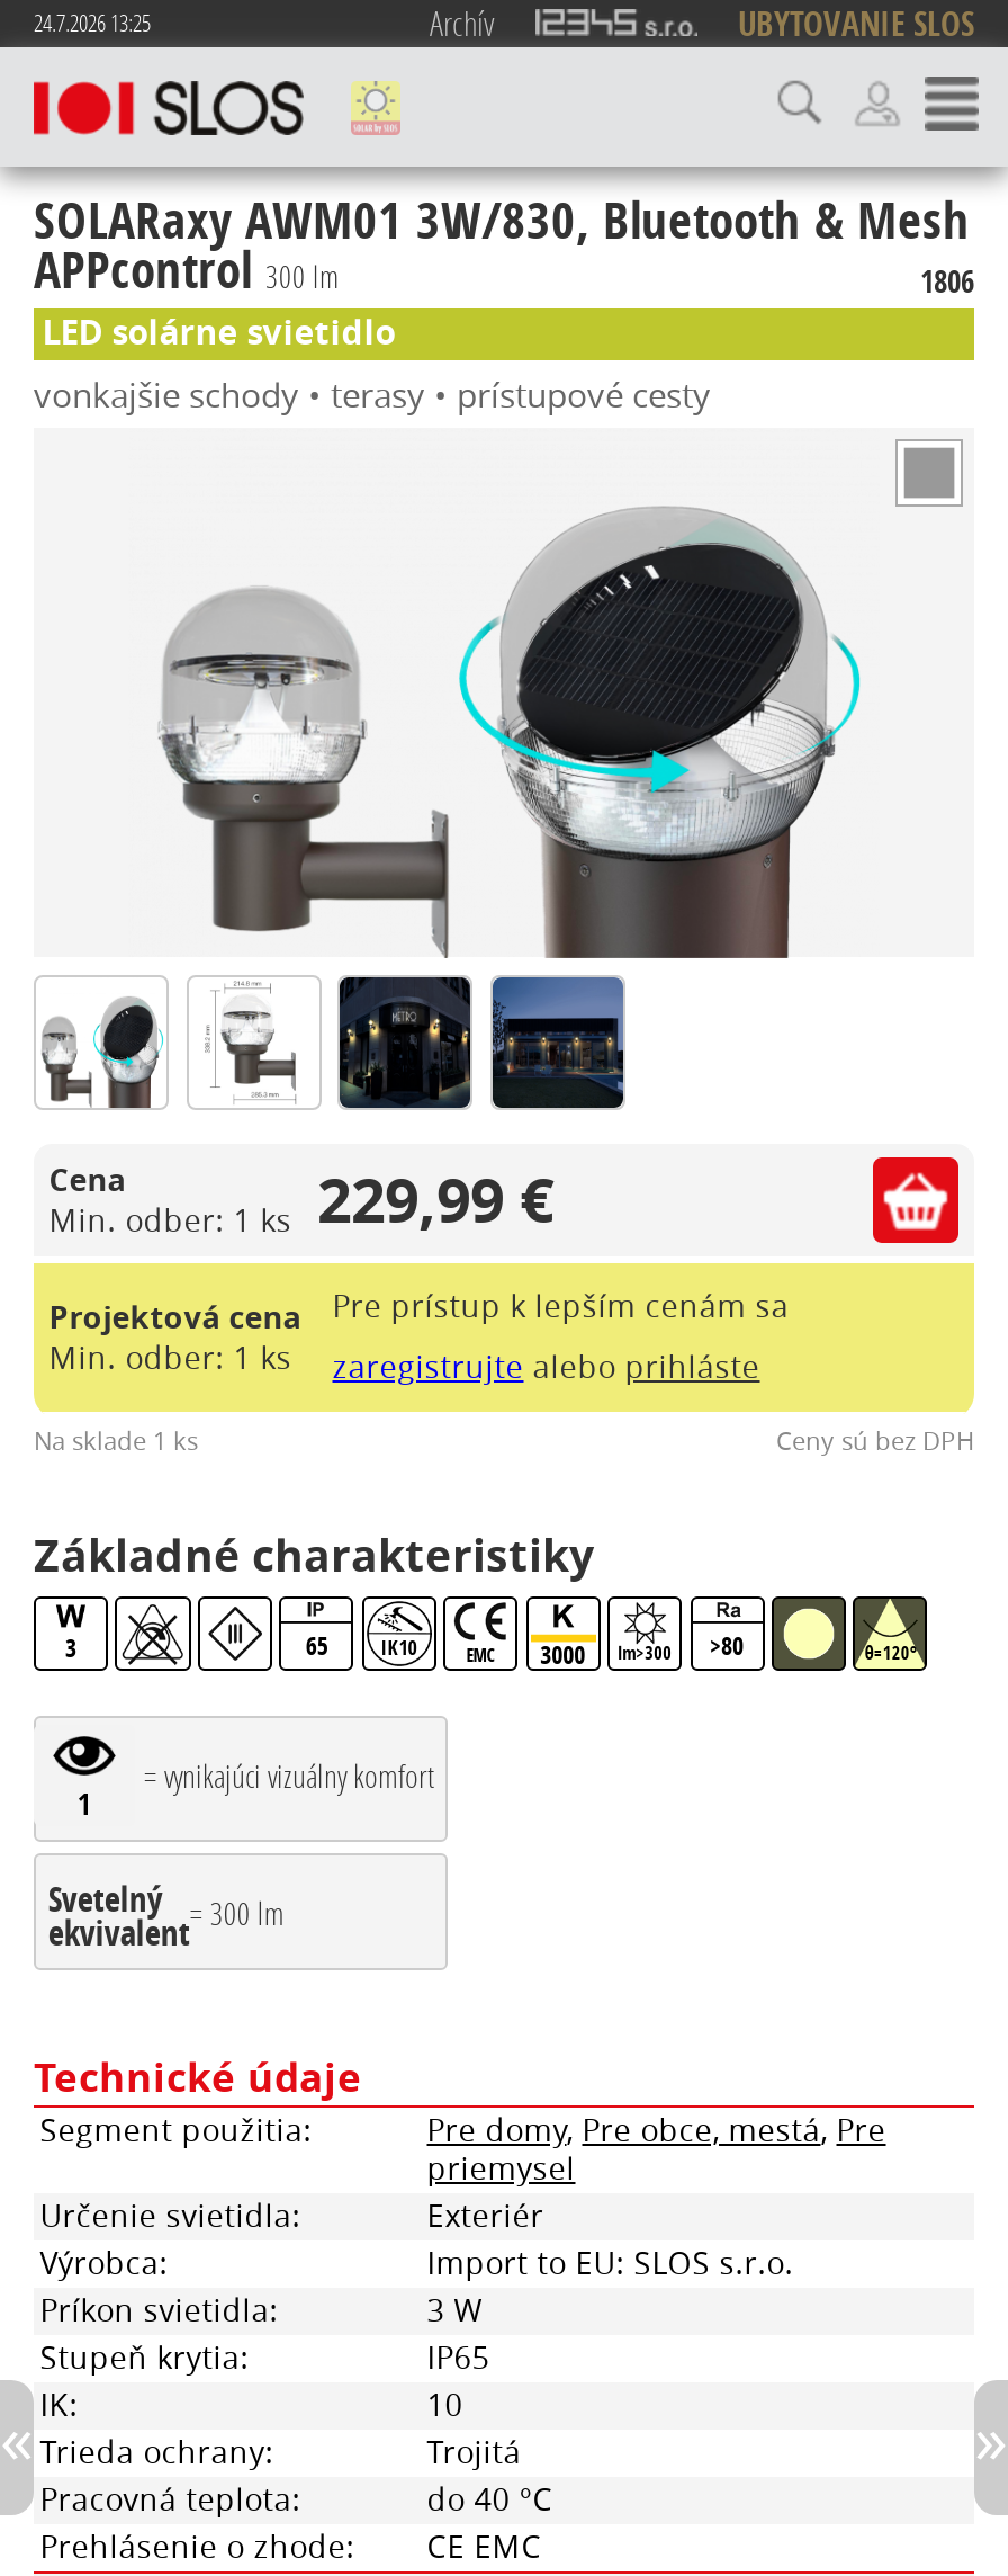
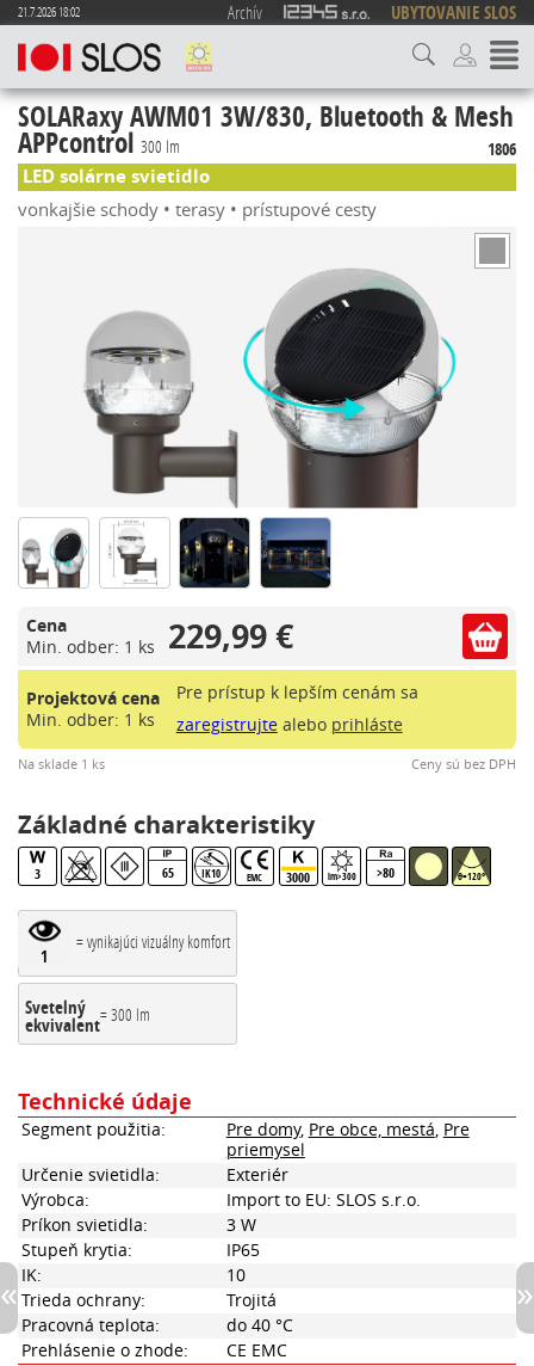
[34,7,151,38] 24.7.2026 13:25 -> [18,4,80,20] 21.7.2026 18:02

